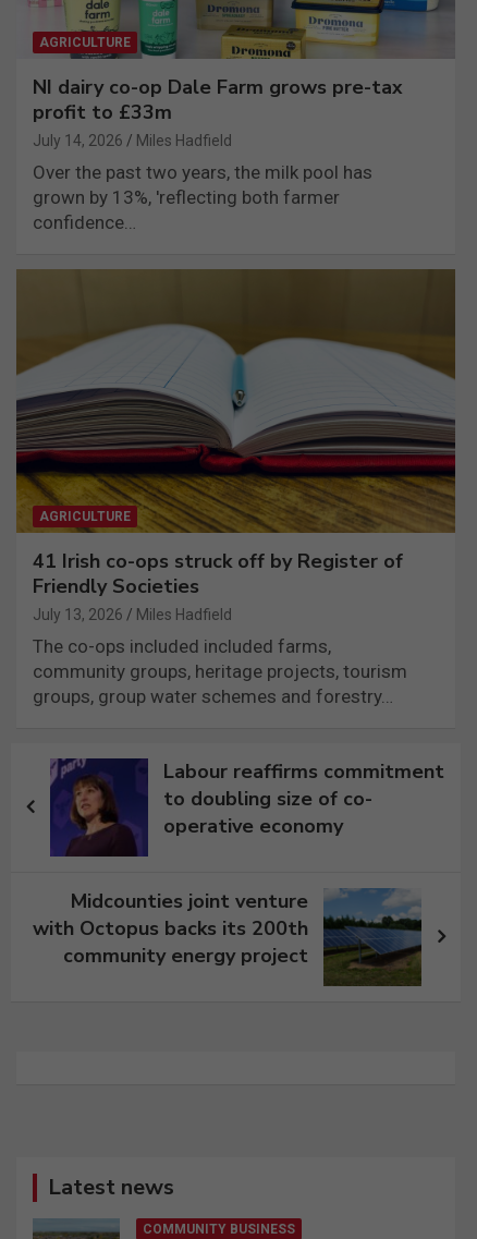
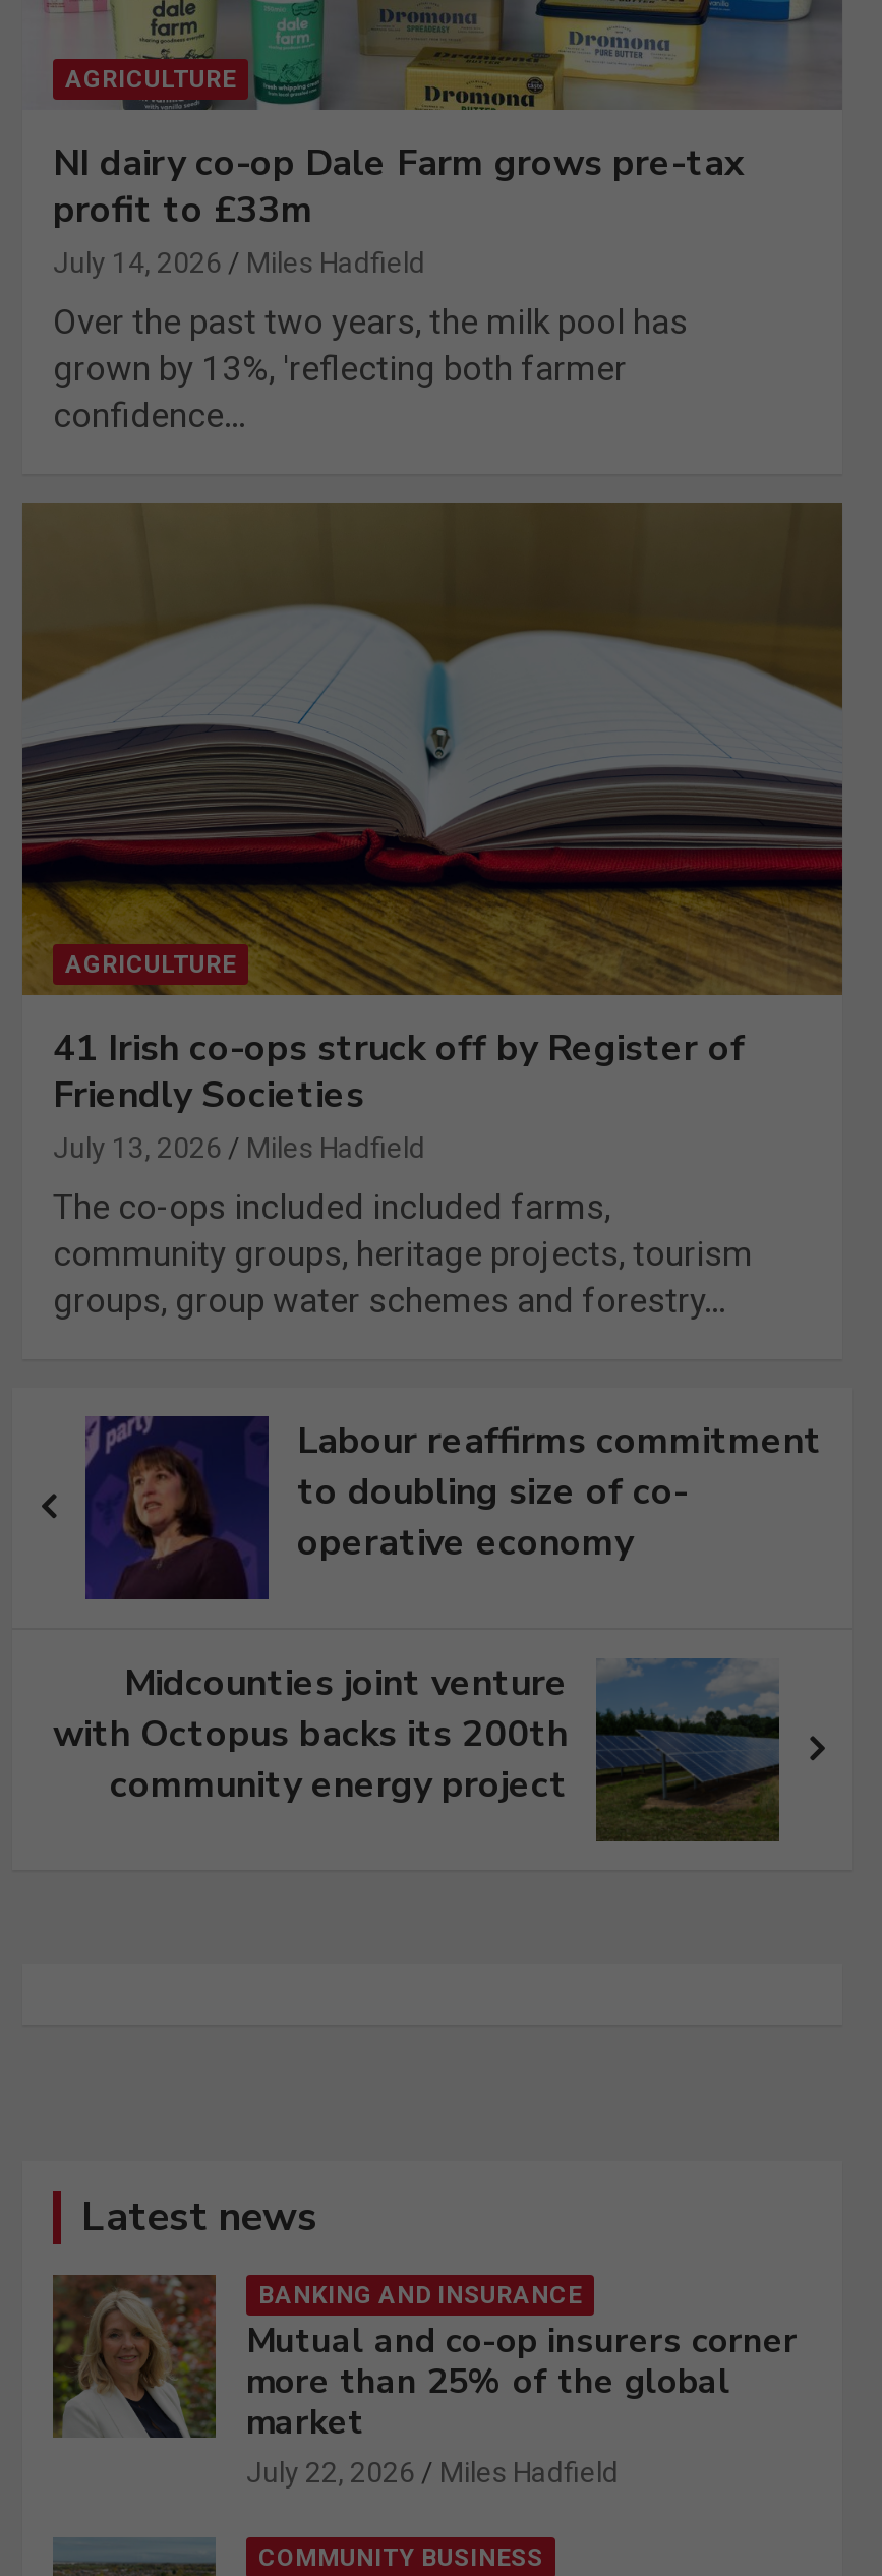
none -> [53,2273,798,2489] [image] | BANKING AND INSURANCE | Mutual and co-op insurers corner | more than 25% of the global | market | July 22, 2026 | Miles Hadfield

